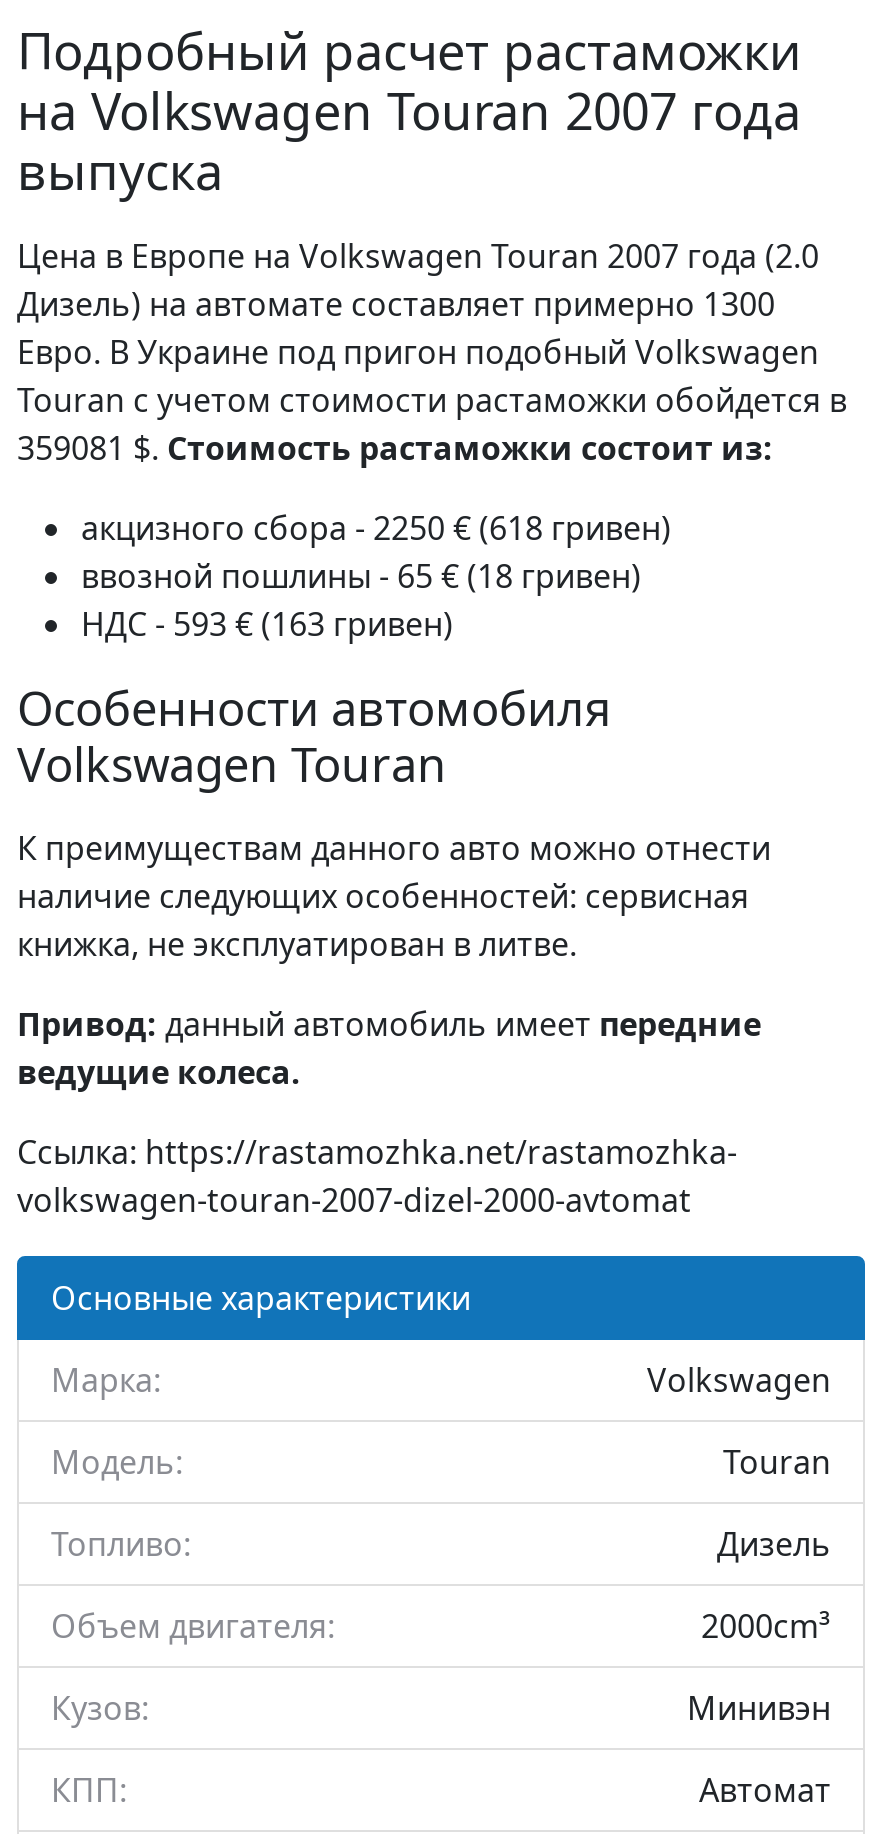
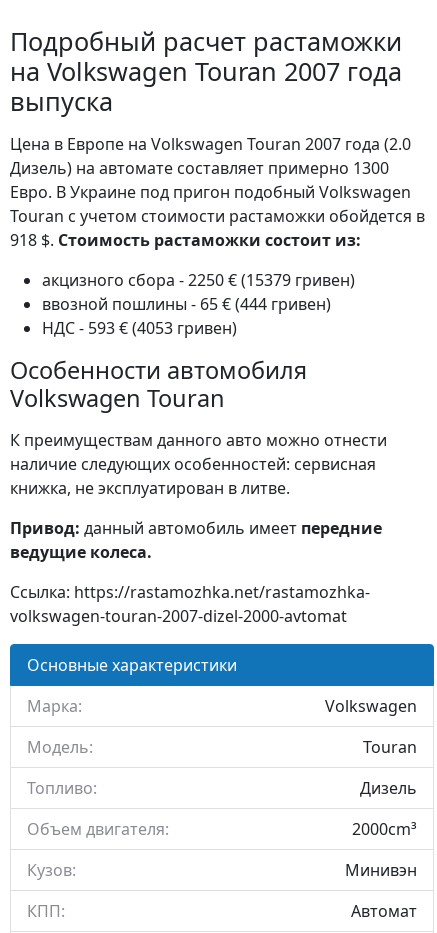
[17,426,773,470] 359081 $. Стоимость растаможки состоит из: -> [10,229,361,251] 918 $. Стоимость растаможки состоит из:
[81,506,671,550] акцизного сбора - 2250 € (618 гривен) -> [42,269,355,291] акцизного сбора - 2250 € (15379 гривен)
[81,554,641,598] ввозной пошлины - 65 € (18 гривен) -> [42,293,331,315] ввозной пошлины - 65 € (444 гривен)
[81,602,453,646] НДС - 593 € (163 гривен) -> [42,317,237,339] НДС - 593 € (4053 гривен)

